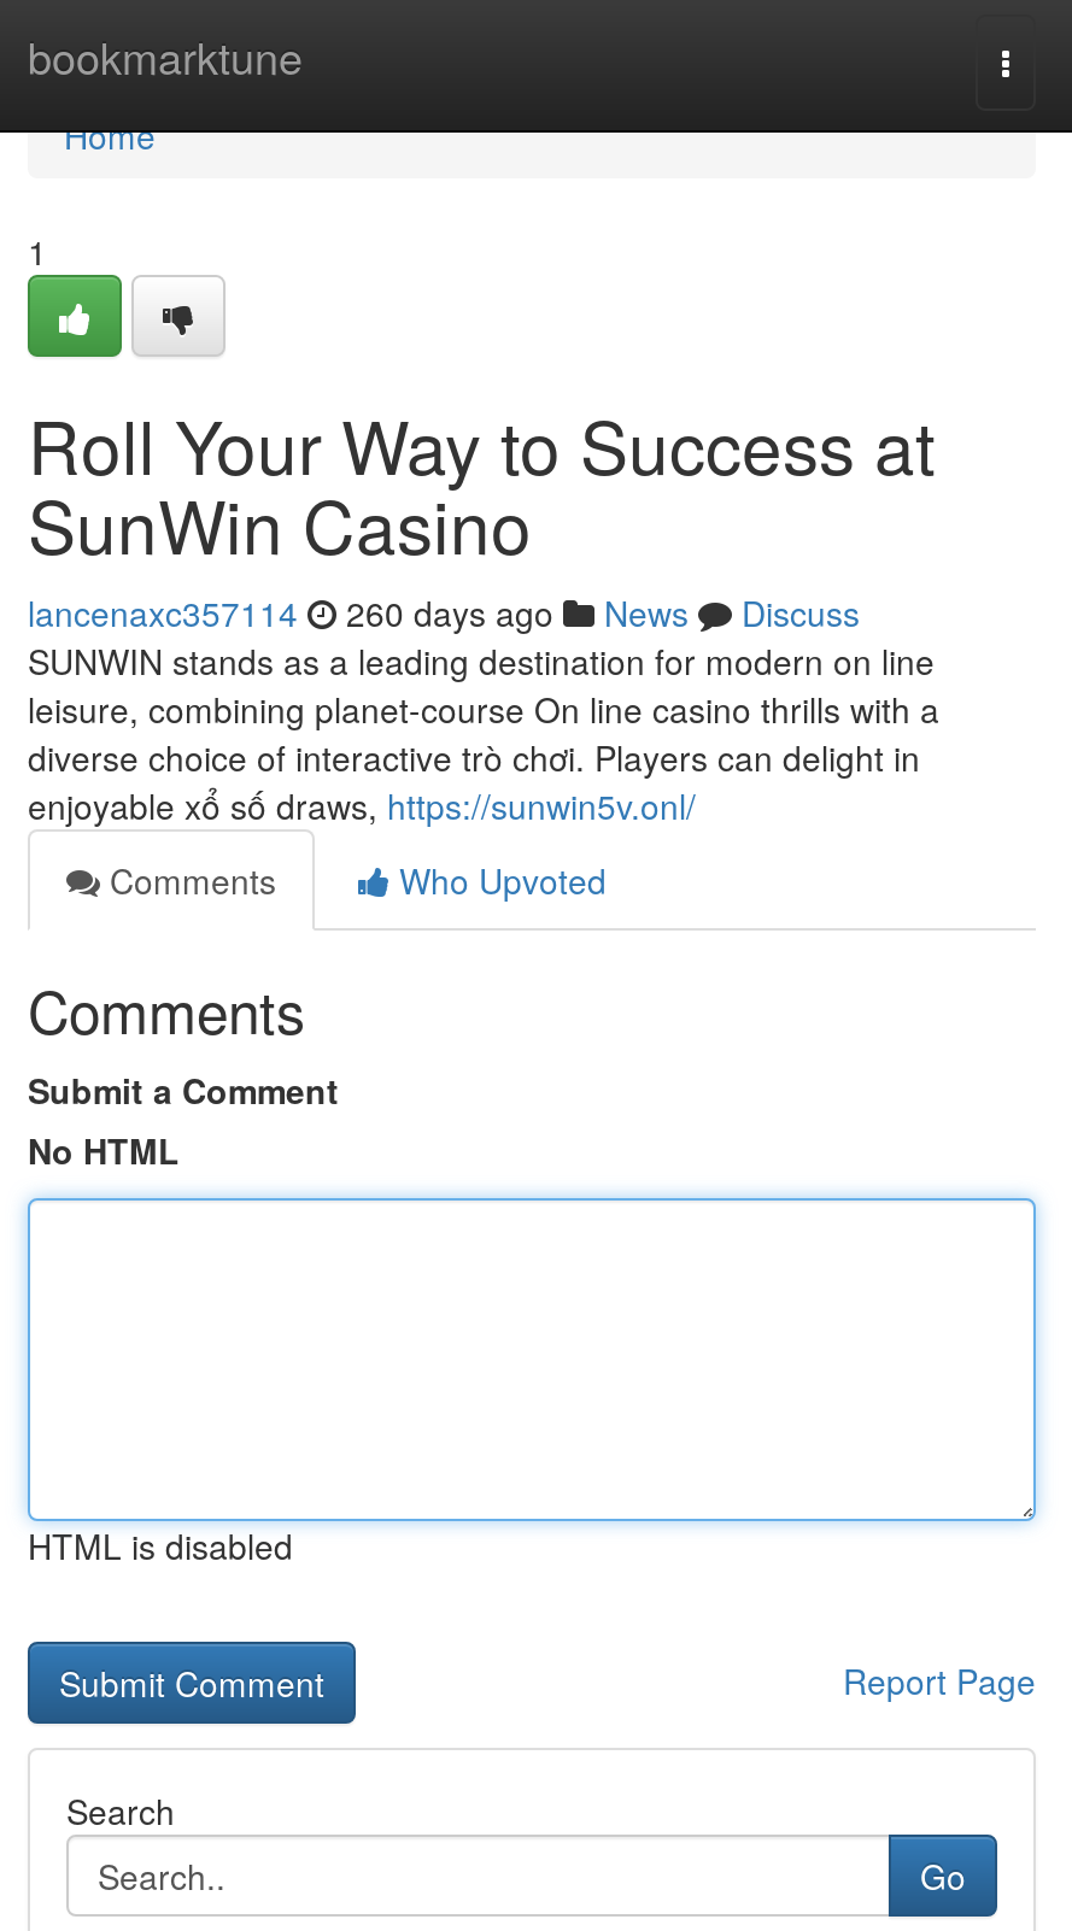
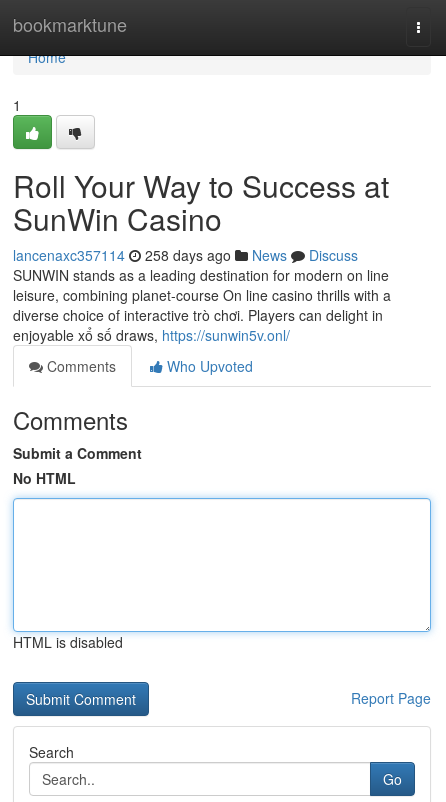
[28,588,860,636] lancenaxc357114 260 days ago News Discuss -> [13,245,358,265] lancenaxc357114 258 days ago News Discuss

